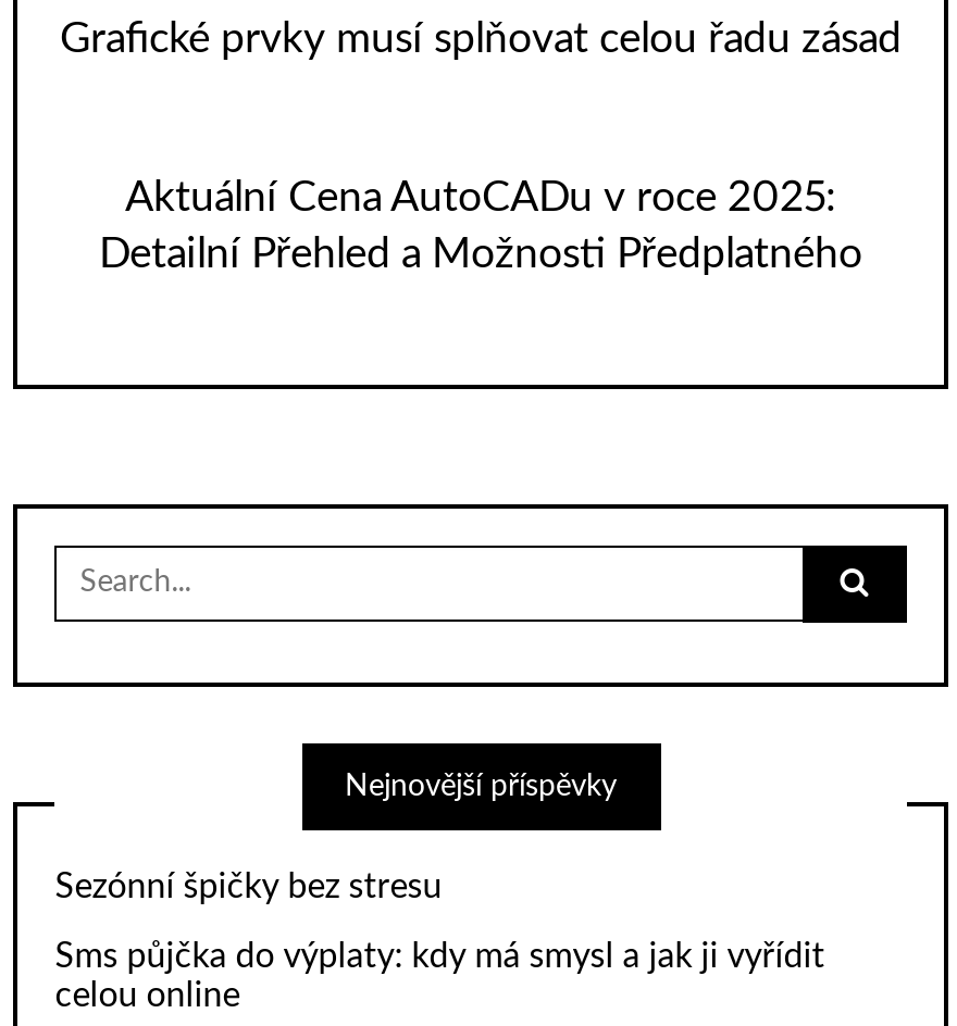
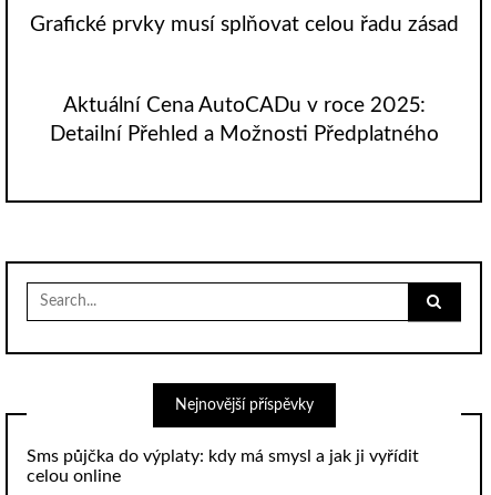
[55,870,442,905] Sezónní špičky bez stresu -> none

